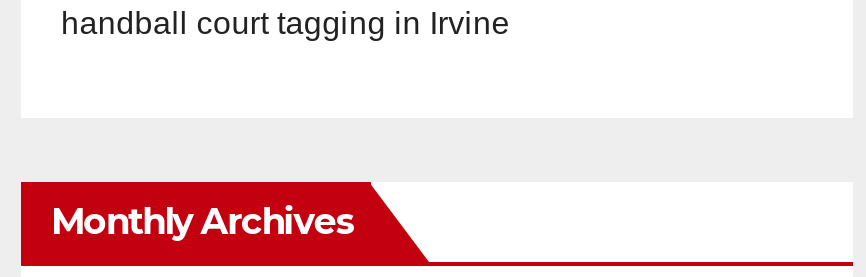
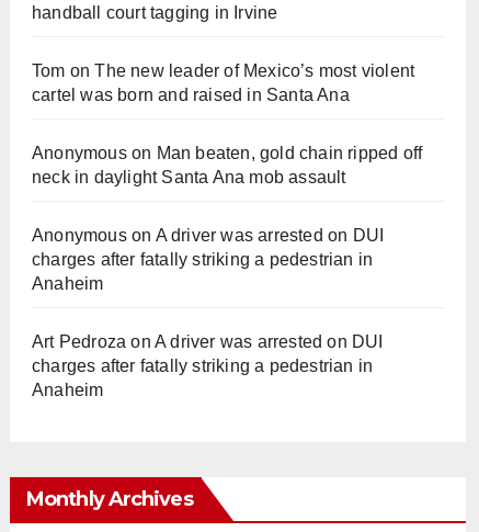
none -> [32,61,422,399] Tom on The new leader of Mexico’s most violent | cartel was born and raised in Santa Ana | Anonymous on Man beaten, gold chain ripped off | neck in daylight Santa Ana mob assault | Anonymous on A driver was arrested on DUI | charges after fatally striking a pedestrian in | Anaheim | Art Pedroza on A driver was arrested on DUI | charges after fatally striking a pedestrian in | Anaheim

